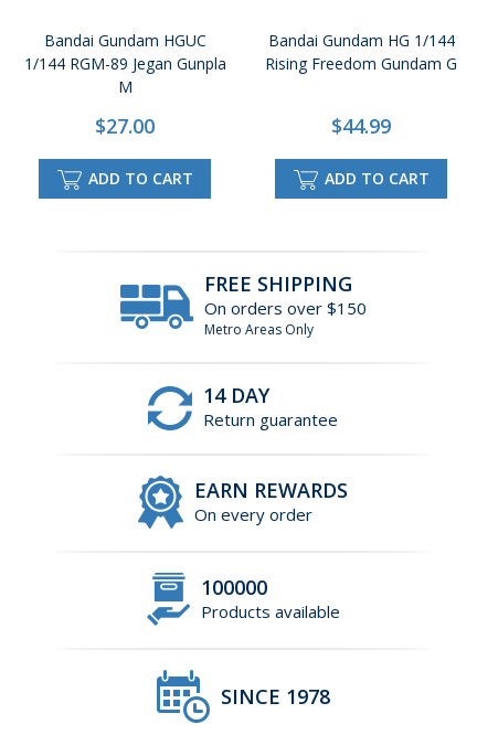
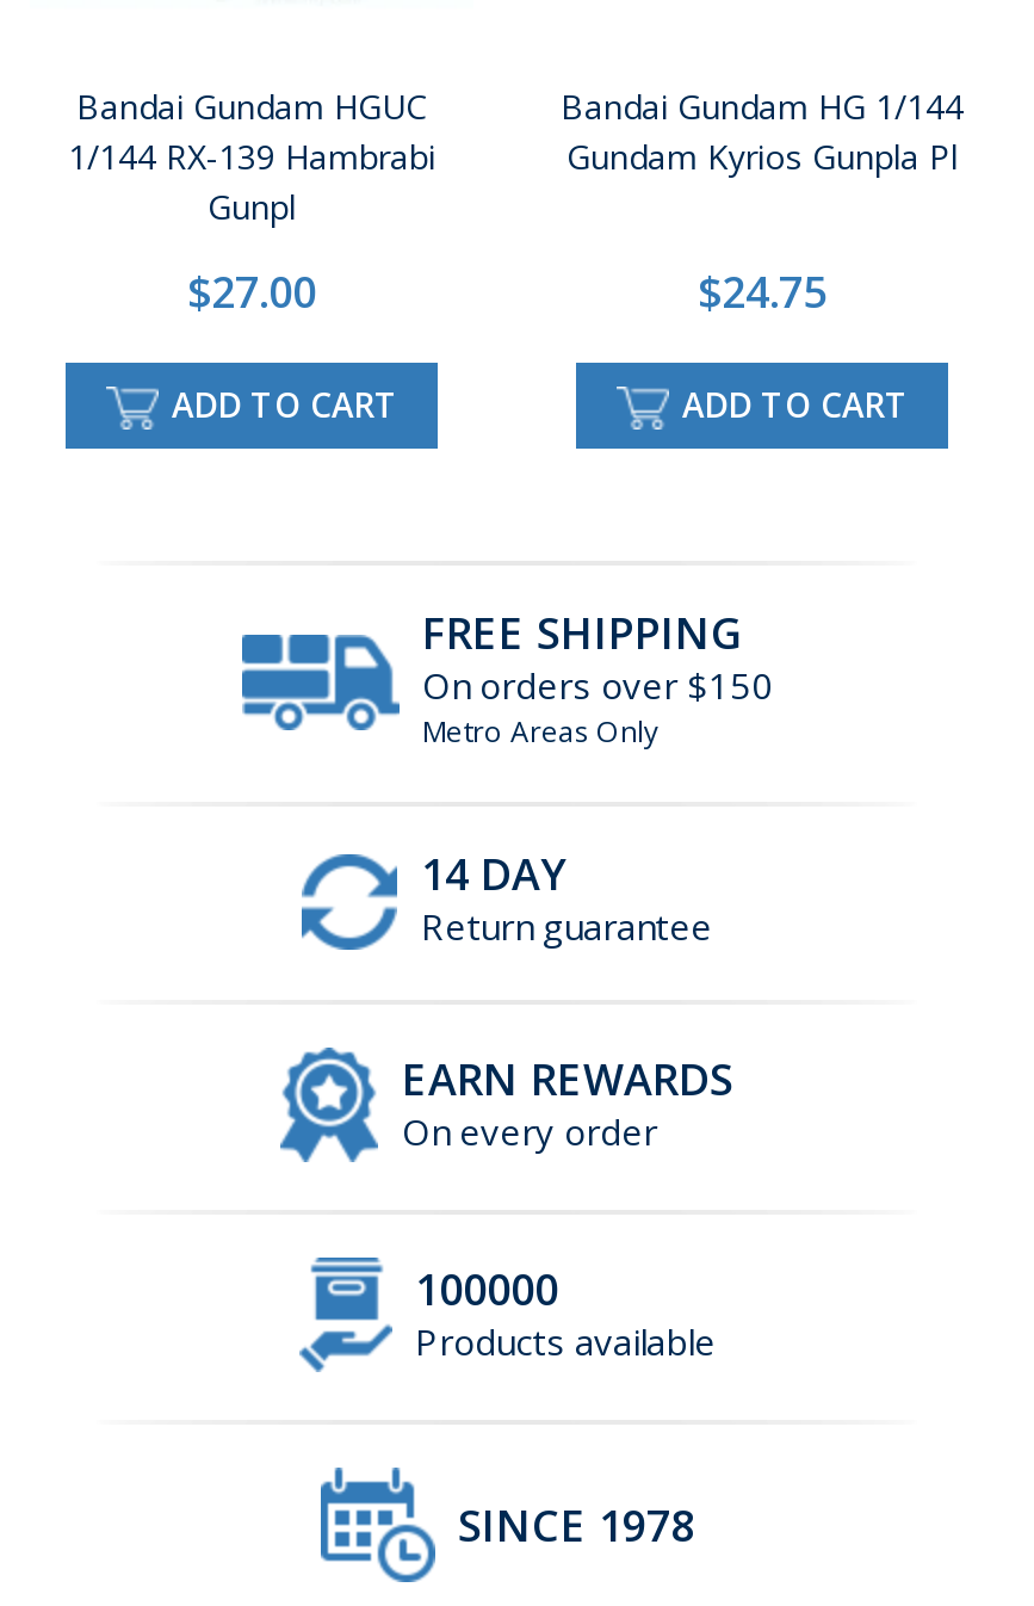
[24,53,226,97] 1/144 RGM-89 Jegan Gunpla | M -> [68,133,435,228] 1/144 RX-139 Hambrabi | Gunpl
[265,53,457,74] Rising Freedom Gundam G -> [566,133,958,178] Gundam Kyrios Gunpla Pl
[331,112,391,139] $44.99 -> [698,262,826,319] $24.75

